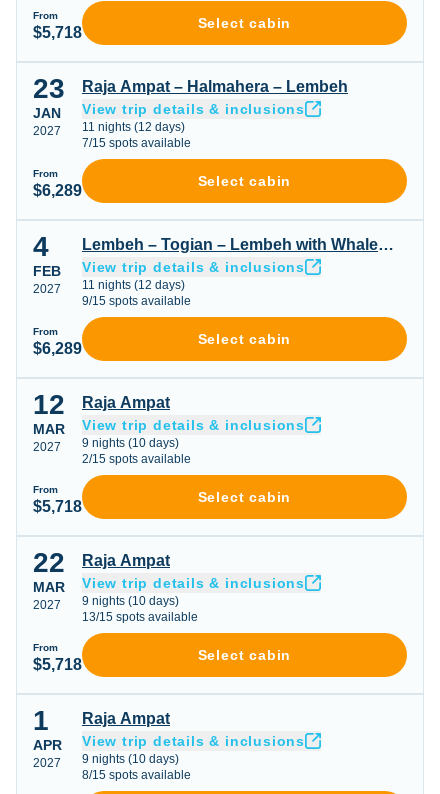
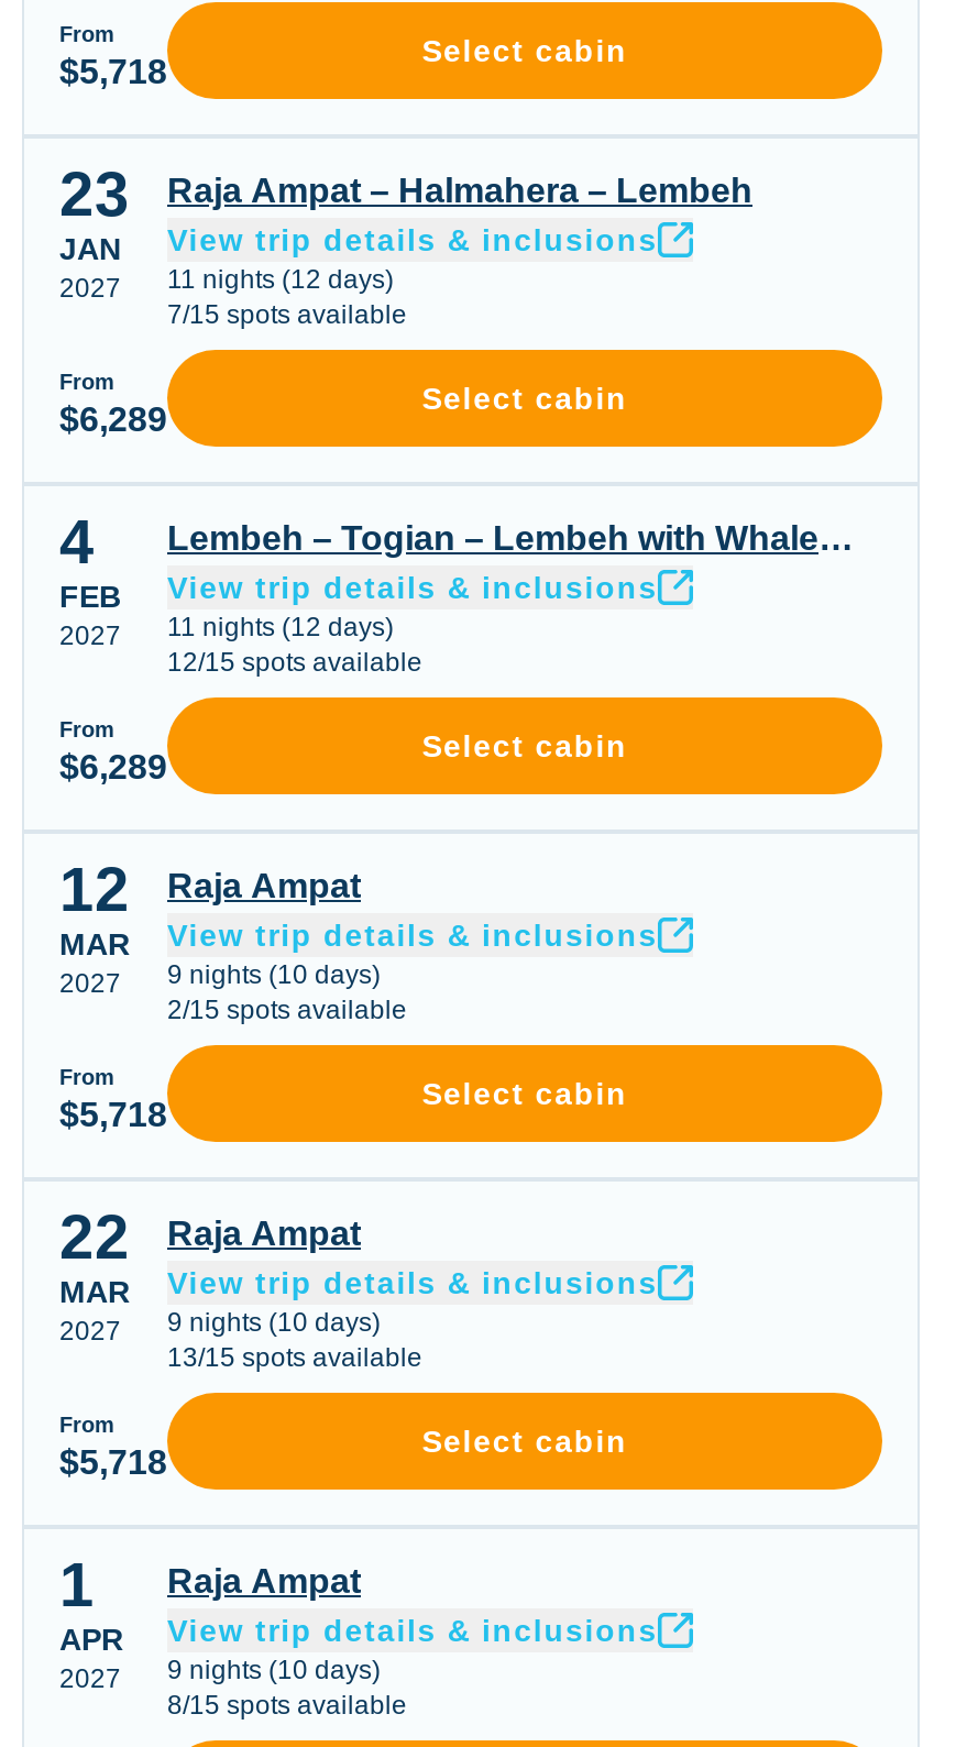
[82,294,191,308] 9/15 spots available -> [167,647,422,678] 12/15 spots available

